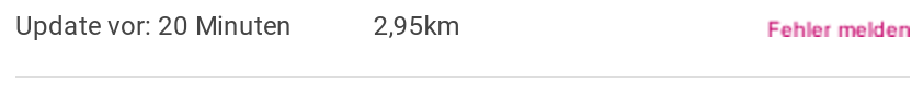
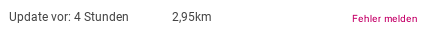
[15,11,292,42] Update vor: 20 Minuten -> [9,10,129,24] Update vor: 4 Stunden

